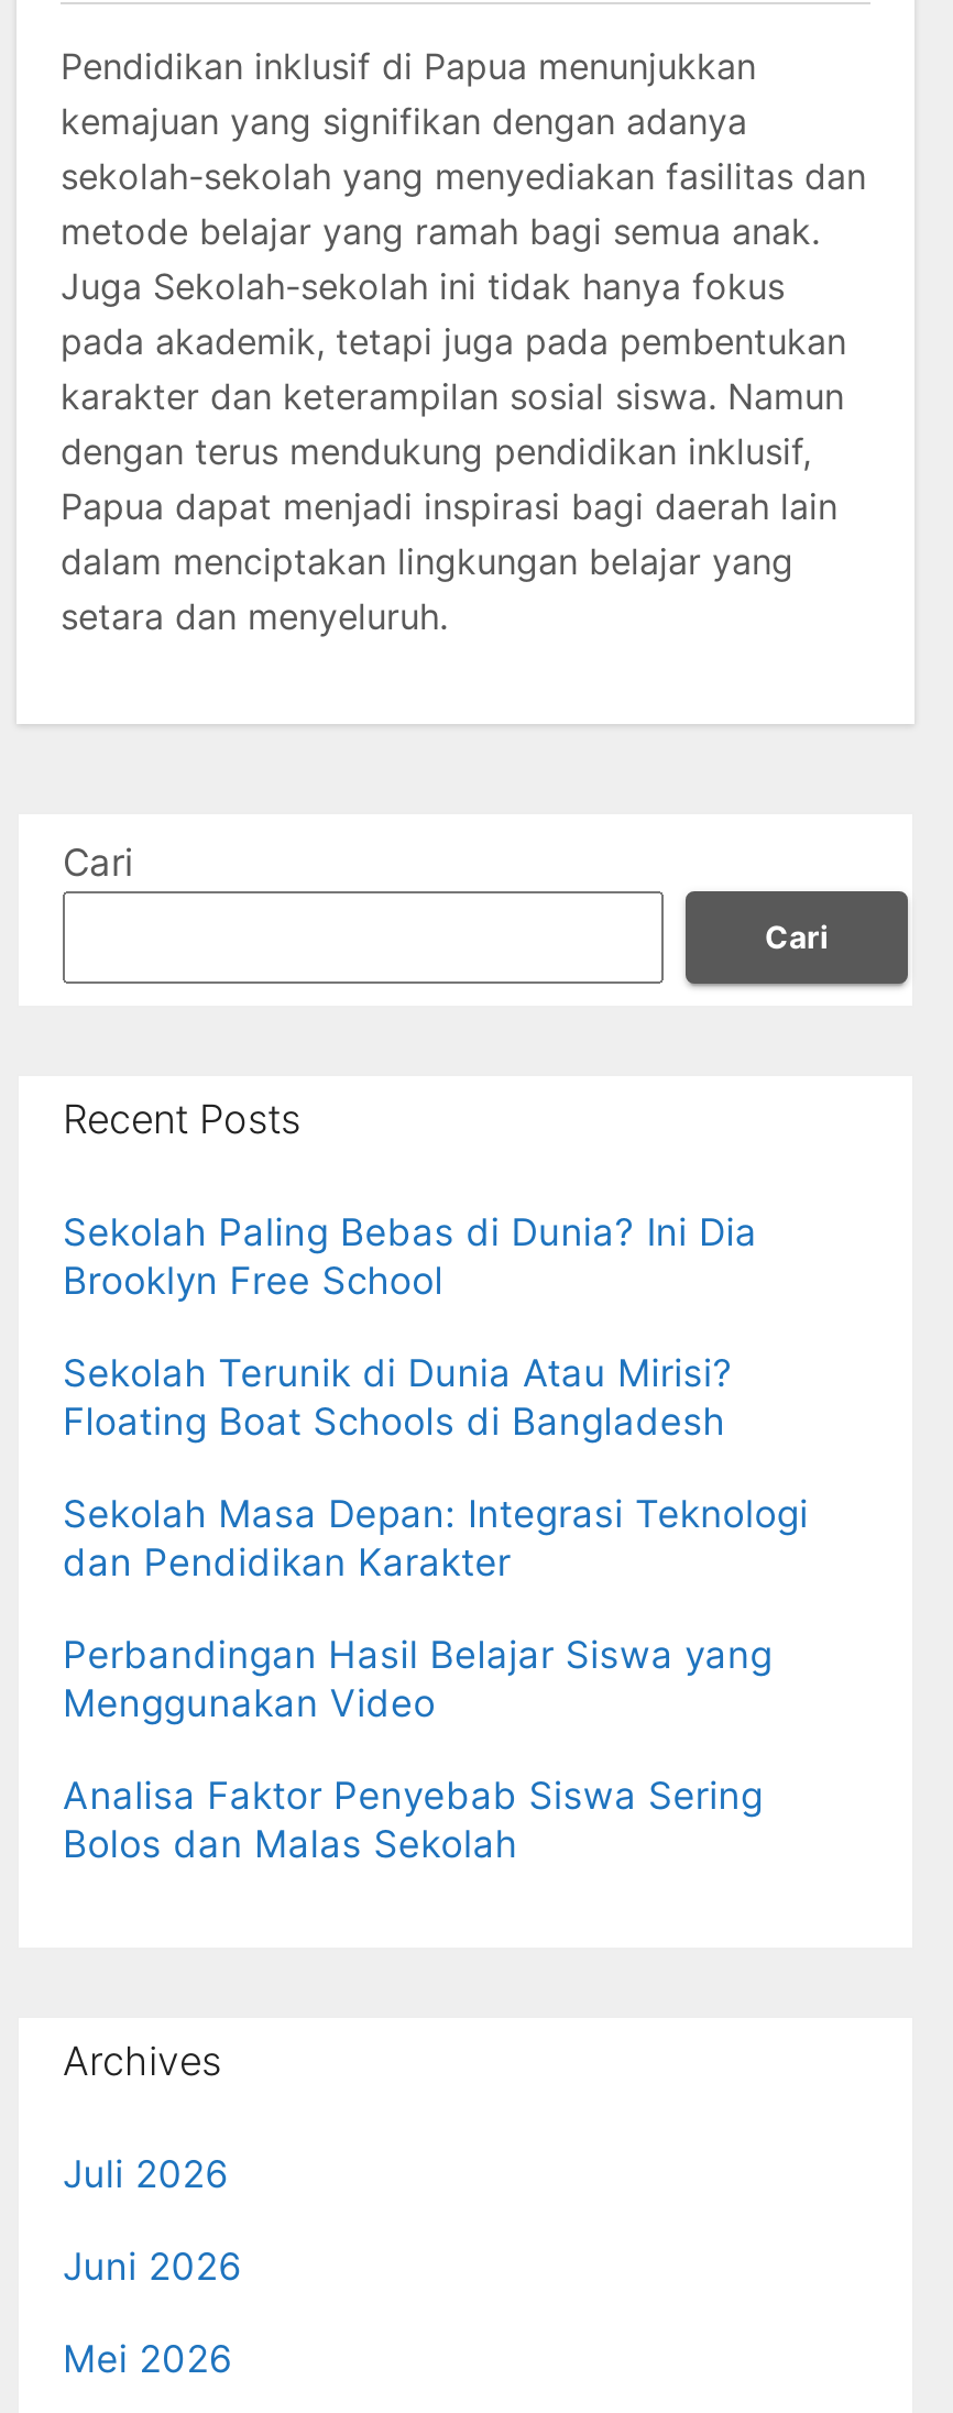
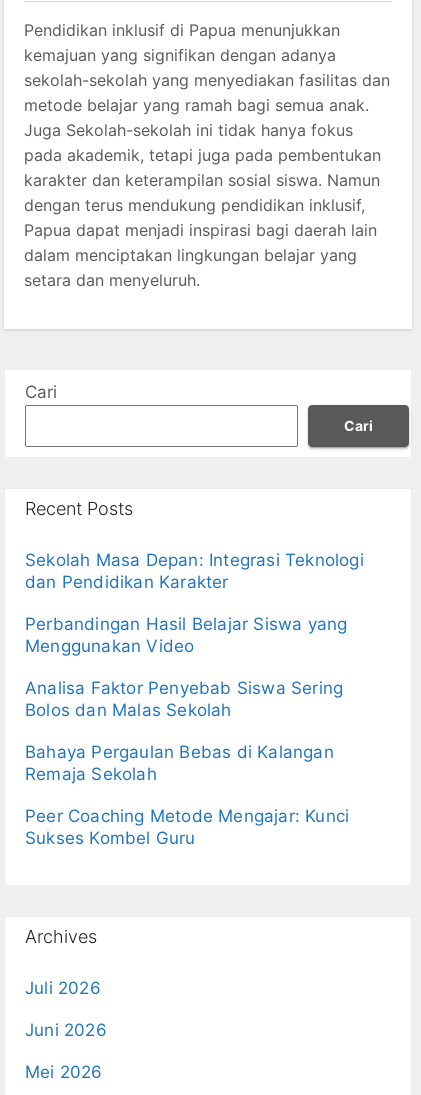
[63,1209,757,1443] Sekolah Paling Bebas di Dunia? Ini Dia | Brooklyn Free School | Sekolah Terunik di Dunia Atau Mirisi? | Floating Boat Schools di Bangladesh -> none
moved [63,1491,808,1865] -> [25,549,364,719]: Sekolah Masa Depan: Integrasi Teknologi | dan Pendidikan Karakter | Perbandingan Hasil Belajar Siswa yang | Menggunakan Video | Analisa Faktor Penyebab Siswa Sering | Bolos dan Malas Sekolah
none -> [25,741,349,847] Bahaya Pergaulan Bebas di Kalangan | Remaja Sekolah | Peer Coaching Metode Mengajar: Kunci | Sukses Kombel Guru

